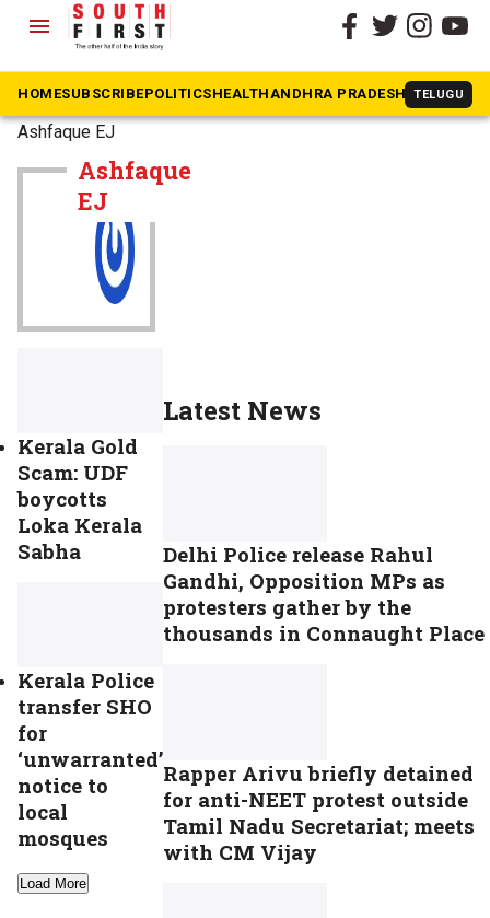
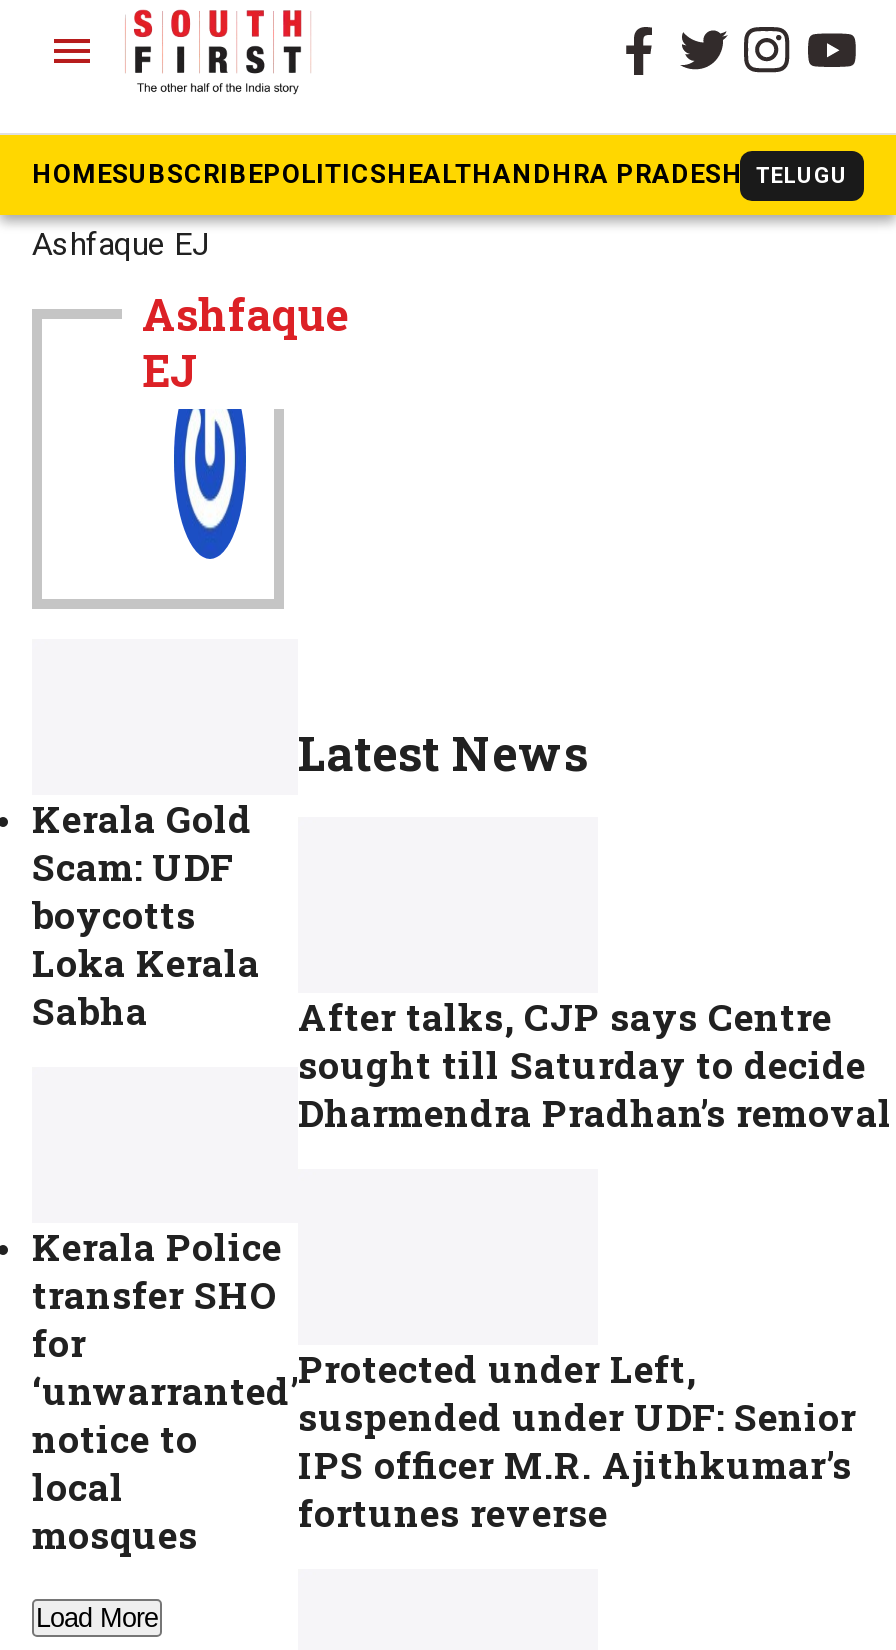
[163,541,485,647] Delhi Police release Rahul | Gandhi, Opposition MPs as | protesters gather by the | thousands in Connaught Place -> [298,991,892,1137] After talks, CJP says Centre | sought till Saturday to decide | Dharmendra Pradhan’s removal
[163,760,475,866] Rapper Arivu briefly detained | for anti-NEET protest outside | Tamil Nadu Secretariat; meets | with CM Vijay -> [298,1344,856,1538] Protected under Left, | suspended under UDF: Senior | IPS officer M.R. Ajithkumar’s | fortunes reverse

